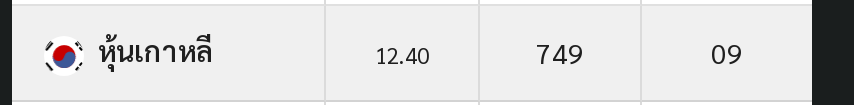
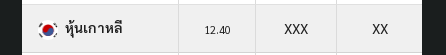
[536,34,743,70] 749 | 09 -> [284,19,387,37] XXX | XX

